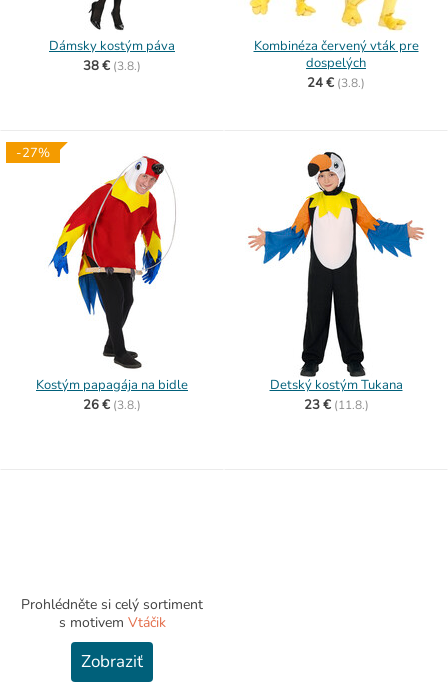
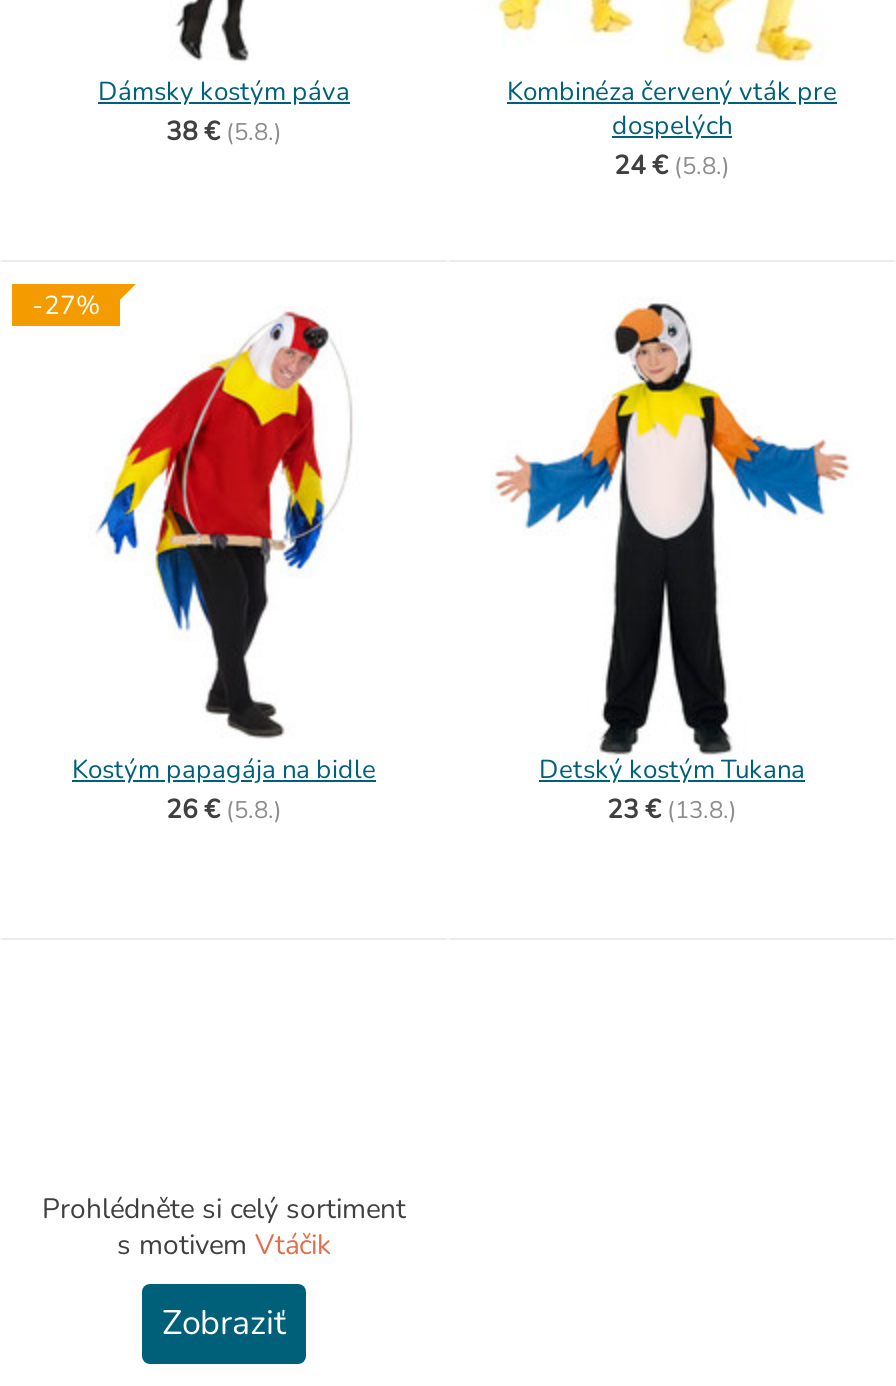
[83,57,141,75] 38 € (3.8.) -> [166,114,282,150] 38 € (5.8.)
[307,74,365,92] 24 € (3.8.) -> [614,148,730,184] 24 € (5.8.)
[83,396,141,414] 26 € (3.8.) -> [166,792,282,828] 26 € (5.8.)
[303,396,368,414] 23 € (11.8.) -> [607,792,737,828] 23 € (13.8.)

